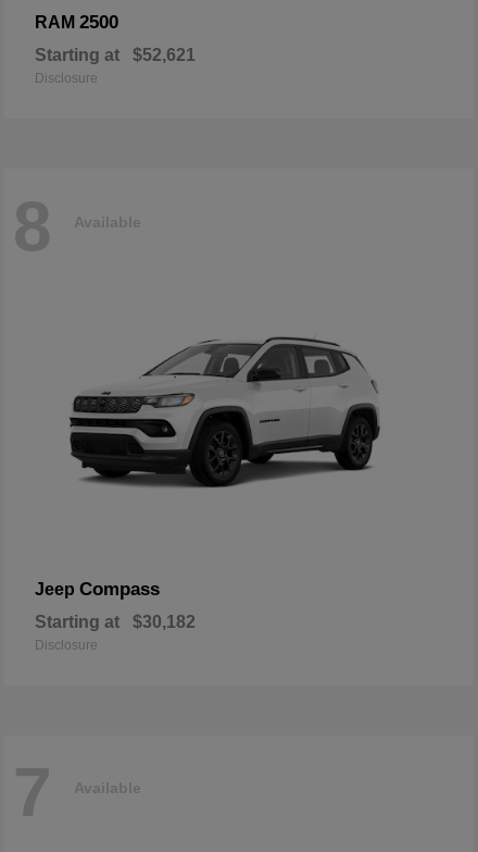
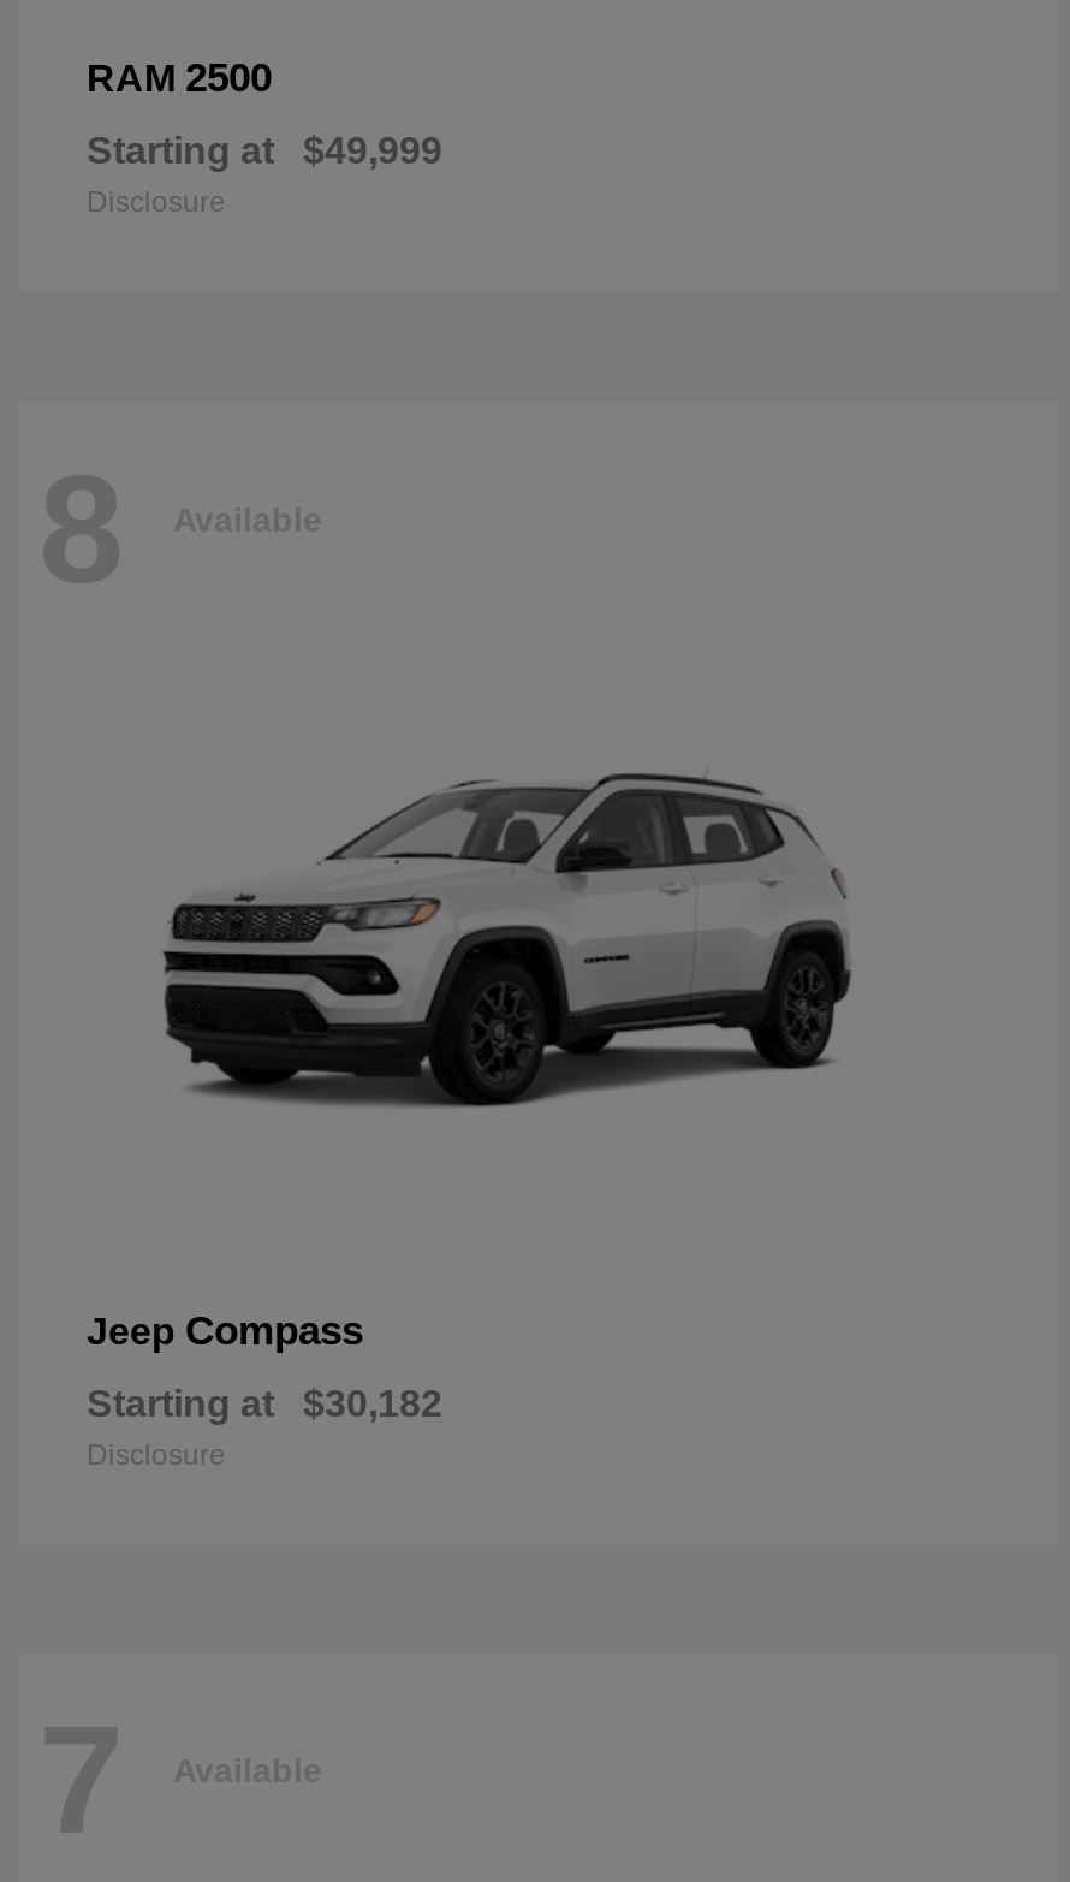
[35,46,196,64] Starting at $52,621 -> [87,130,442,171] Starting at $49,999

